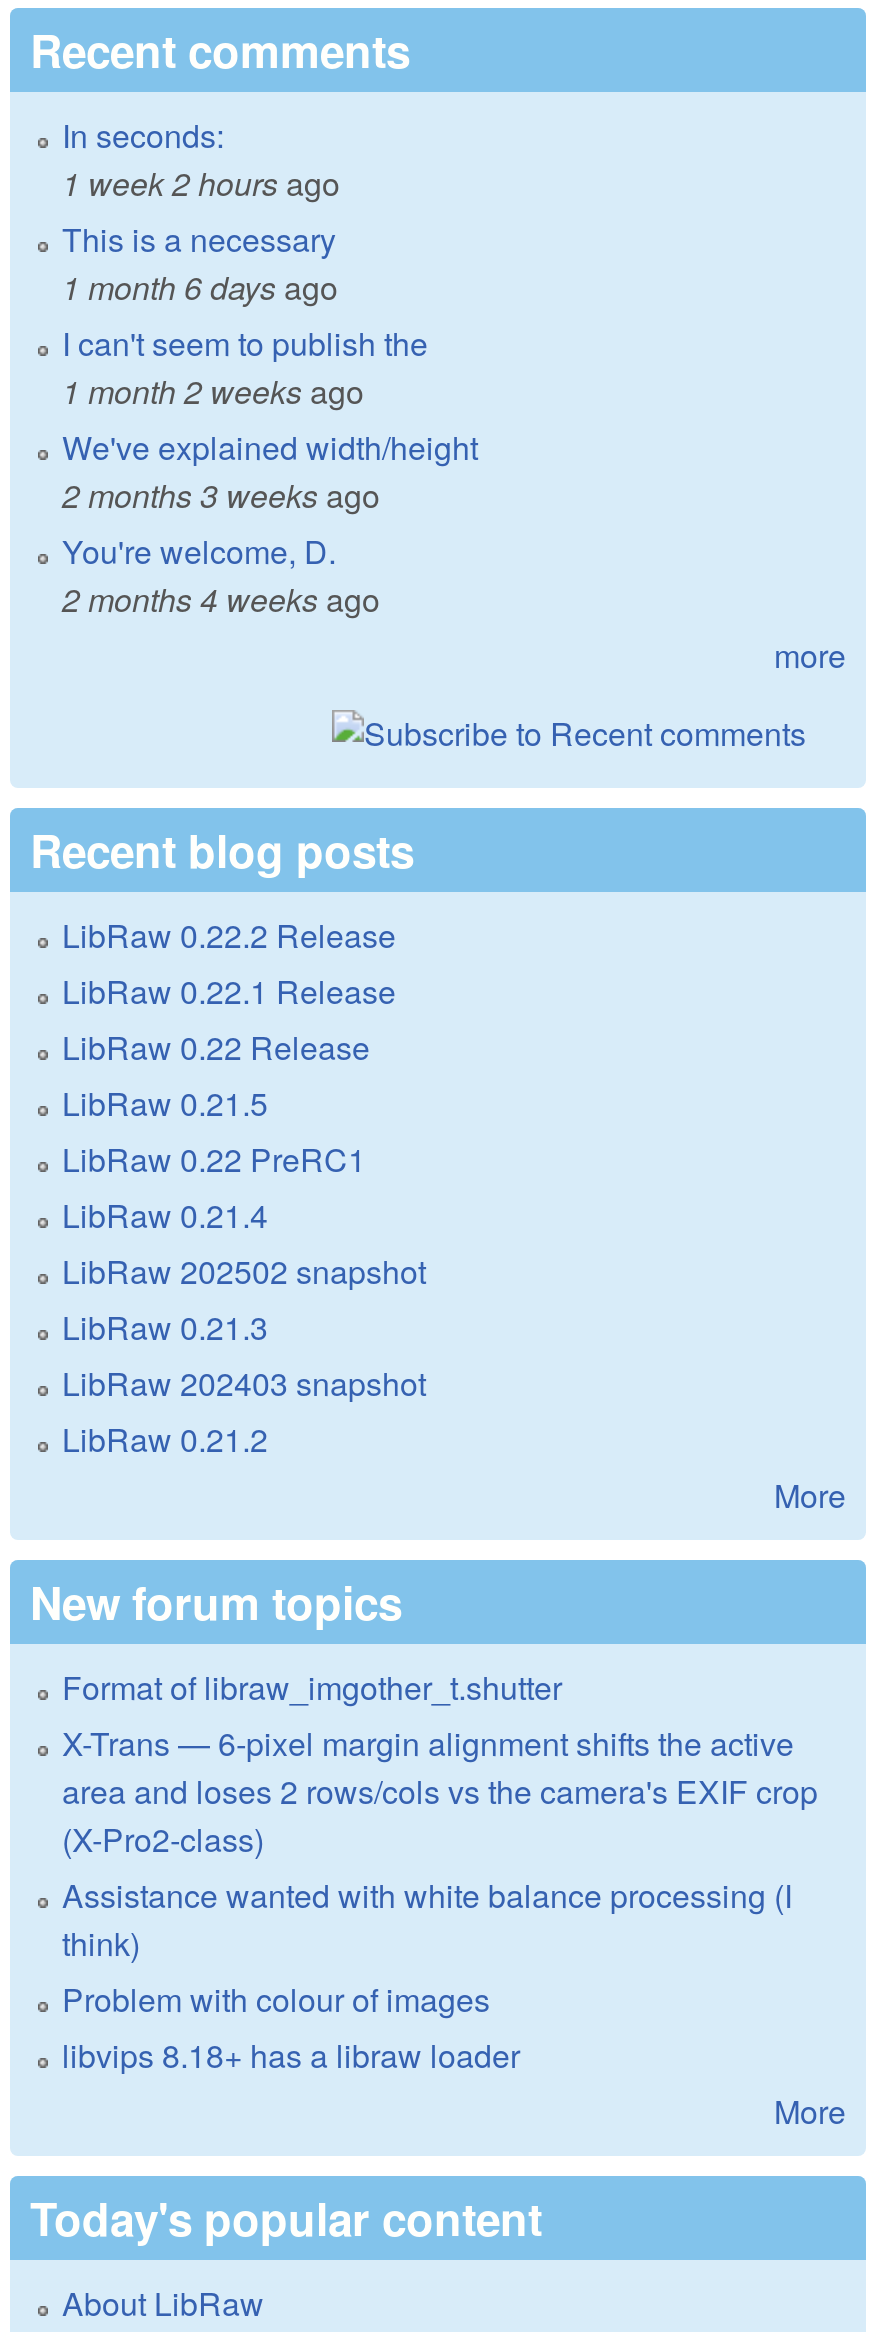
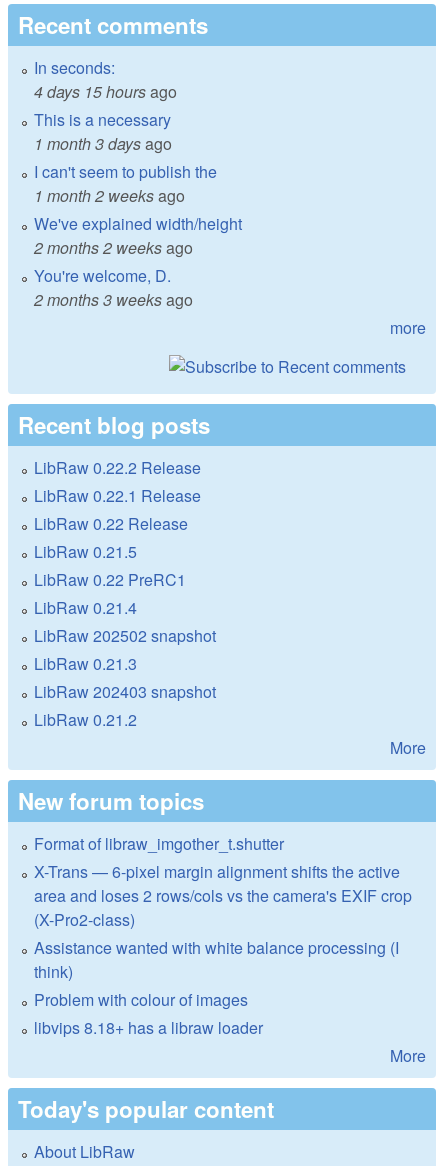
[62,161,340,207] 1 week 2 hours ago -> [34,80,177,103] 4 days 15 hours ago
[62,265,338,311] 1 month 6 days ago -> [34,132,172,155] 1 month 3 days ago
moved [62,473,380,519] -> [34,288,193,311]: 2 months 3 weeks ago
none -> [34,236,193,259] 2 months 2 weeks ago
[62,577,380,623] 2 months 4 weeks ago -> none

